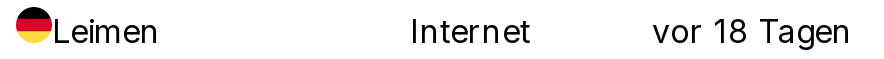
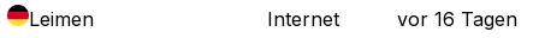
[652,11,852,51] vor 18 Tagen -> [397,7,517,31] vor 16 Tagen

